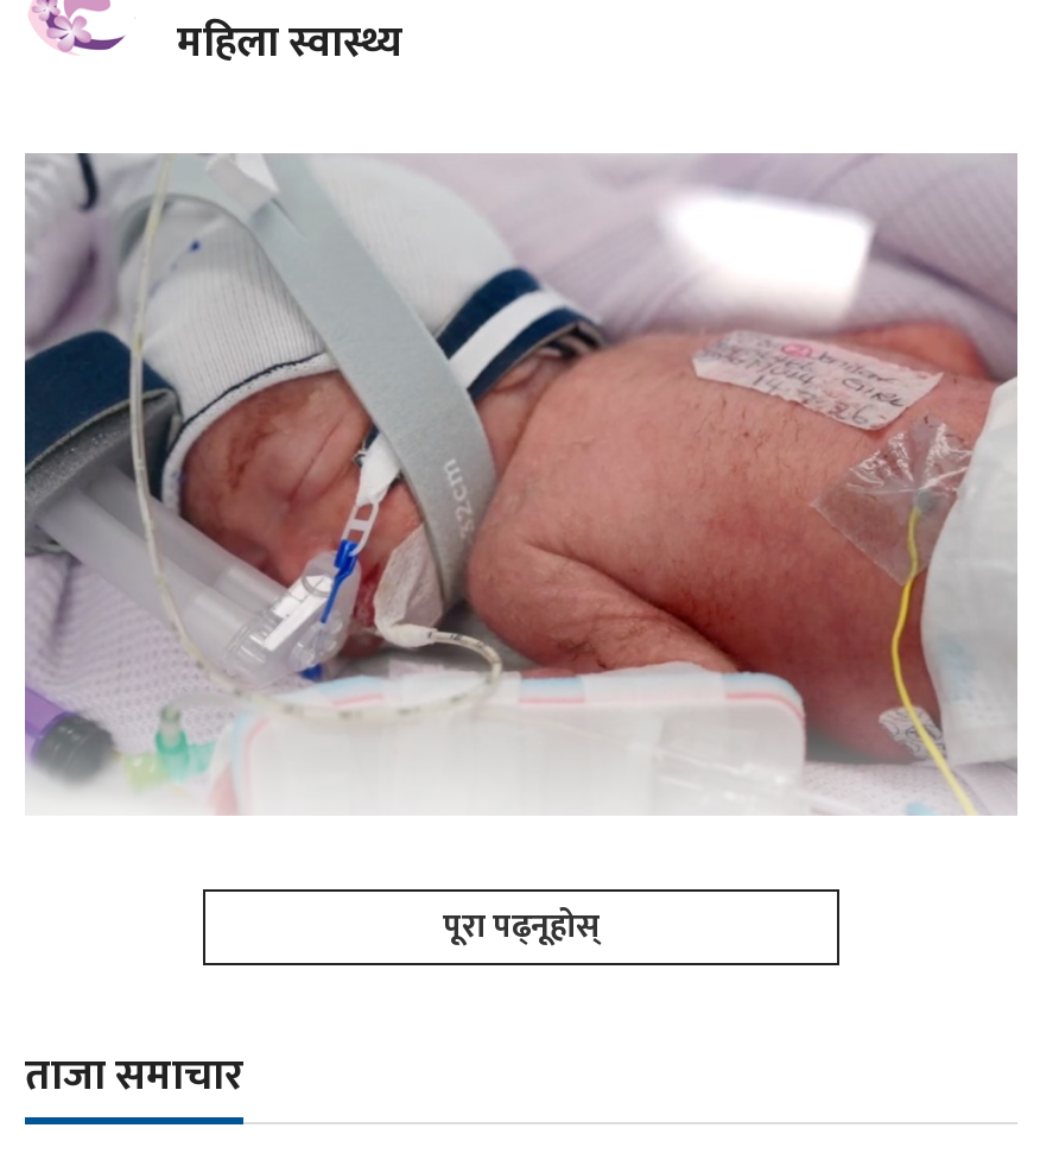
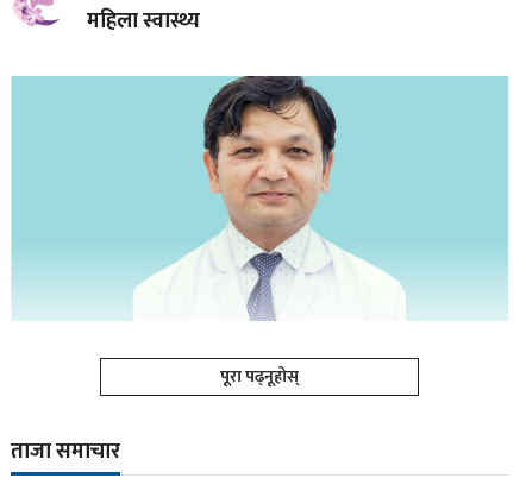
[23,150,1020,815] [image] -> [11,75,508,320] [image]

